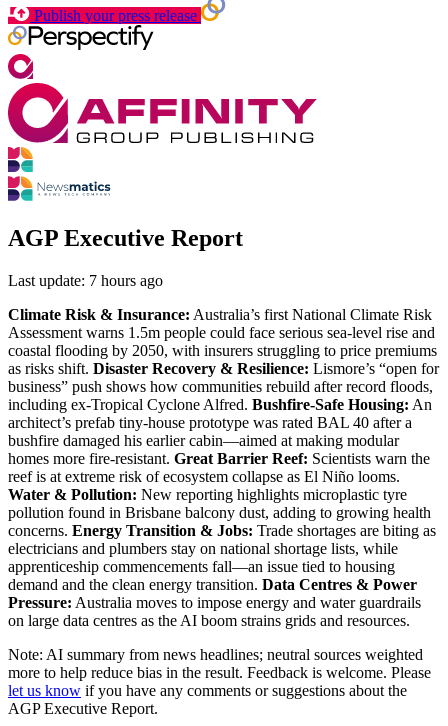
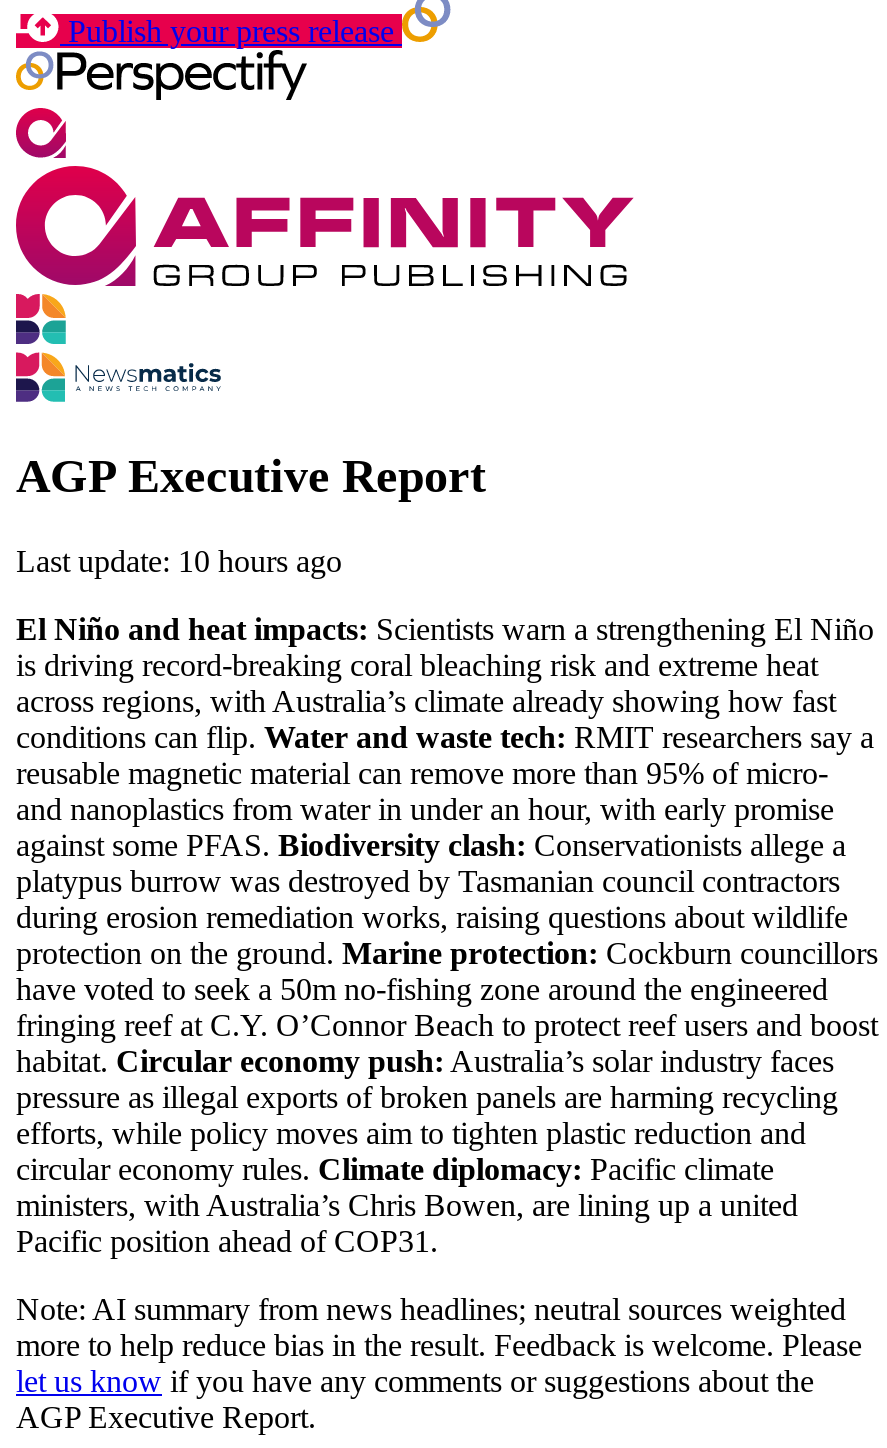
[8,272,163,289] Last update: 7 hours ago -> [16,544,342,578] Last update: 10 hours ago
[8,306,439,629] Climate Risk & Insurance: Australia’s first National Climate Risk | Assessment warns 1.5m people could face serious sea-level rise and | coastal flooding by 2050, with insurers struggling to price premiums | as risks shift. Disaster Recovery & Resilience: Lismore’s “open for | business” push shows how communities rebuild after record floods, | including ex-Tropical Cyclone Alfred. Bushfire-Safe Housing: An | architect’s prefab tiny-house prototype was rated BAL 40 after a | bushfire damaged his earlier cabin—aimed at making modular | homes more fire-resistant. Great Barrier Reef: Scientists warn the | reef is at extreme risk of ecosystem collapse as El Niño looms. | Water & Pollution: New reporting highlights microplastic tyre | pollution found in Brisbane balcony dust, adding to growing health | concerns. Energy Transition & Jobs: Trade shortages are biting as | electricians and plumbers stay on national shortage lists, while | apprenticeship commencements fall—an issue tied to housing | demand and the clean energy transition. Data Centres & Power | Pressure: Australia moves to impose energy and water guardrails | on large data centres as the AI boom strains grids and resources. -> [16,612,878,1258] El Niño and heat impacts: Scientists warn a strengthening El Niño | is driving record-breaking coral bleaching risk and extreme heat | across regions, with Australia’s climate already showing how fast | conditions can flip. Water and waste tech: RMIT researchers say a | reusable magnetic material can remove more than 95% of micro- | and nanoplastics from water in under an hour, with early promise | against some PFAS. Biodiversity clash: Conservationists allege a | platypus burrow was destroyed by Tasmanian council contractors | during erosion remediation works, raising questions about wildlife | protection on the ground. Marine protection: Cockburn councillors | have voted to seek a 50m no-fishing zone around the engineered | fringing reef at C.Y. O’Connor Beach to protect reef users and boost | habitat.Circular economy push: Australia’s solar industry faces | pressure as illegal exports of broken panels are harming recycling | efforts, while policy moves aim to tighten plastic reduction and | circular economy rules. Climate diplomacy: Pacific climate | ministers, with Australia’s Chris Bowen, are lining up a united | Pacific position ahead of COP31.

